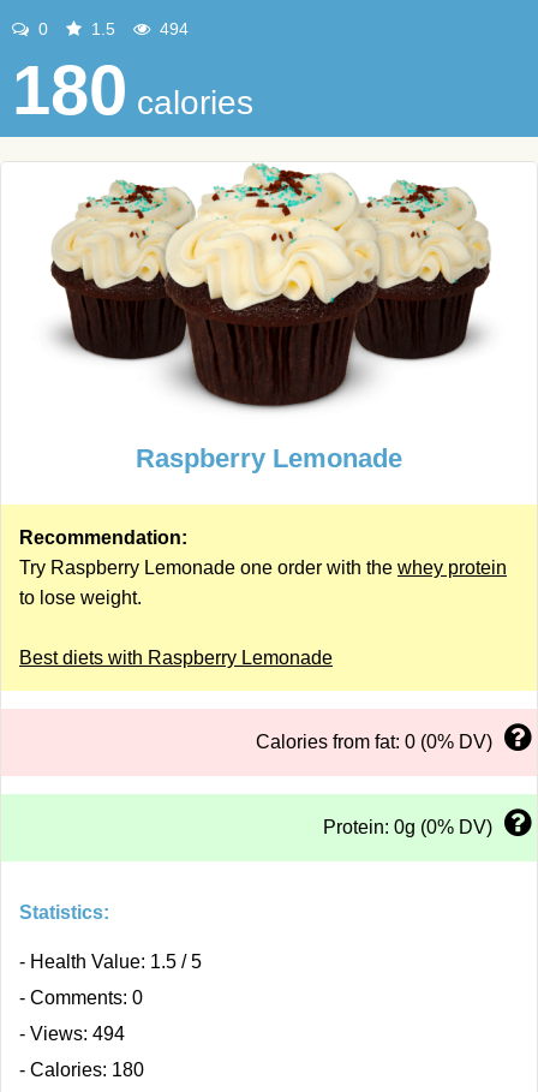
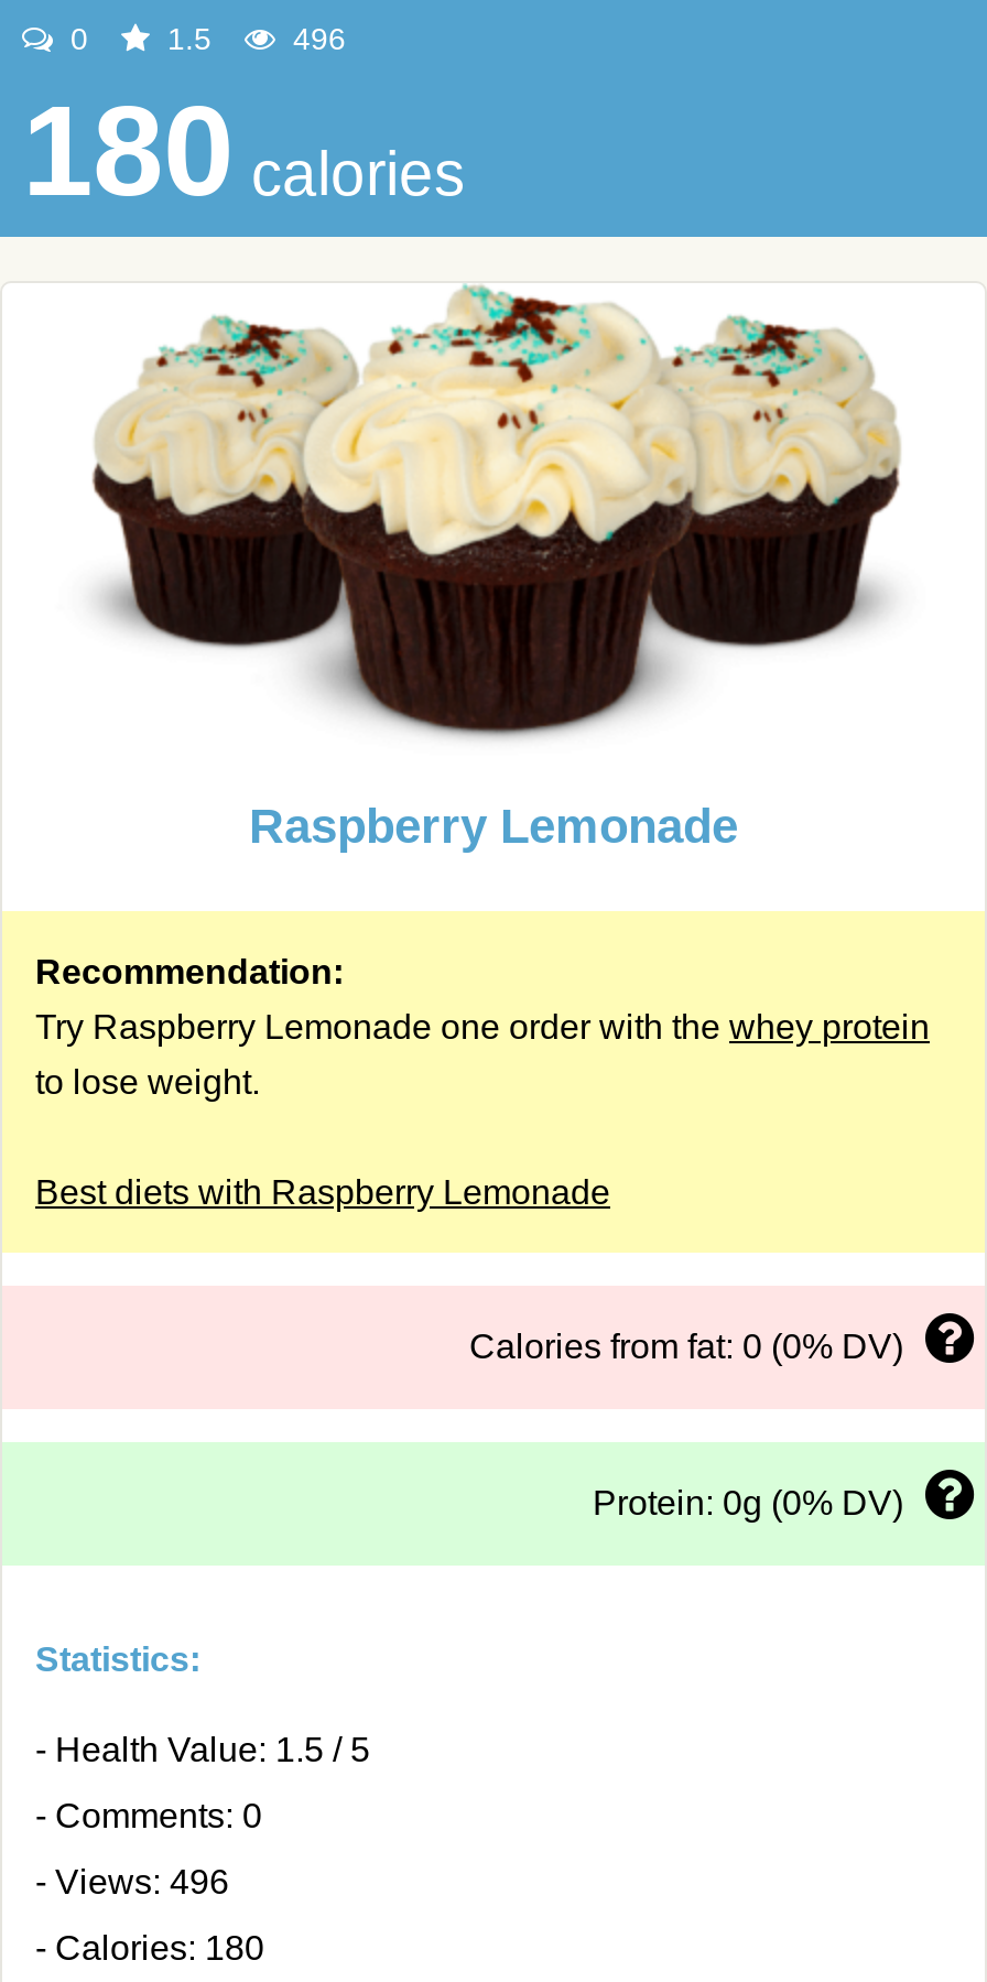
[155,19,189,38] 494 -> [284,21,346,56] 496
[19,1024,125,1044] - Views: 494 -> [35,1863,229,1900] - Views: 496

